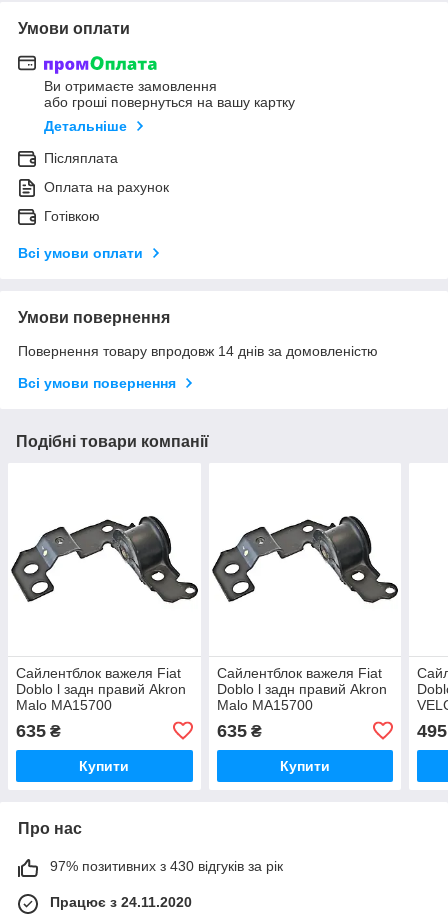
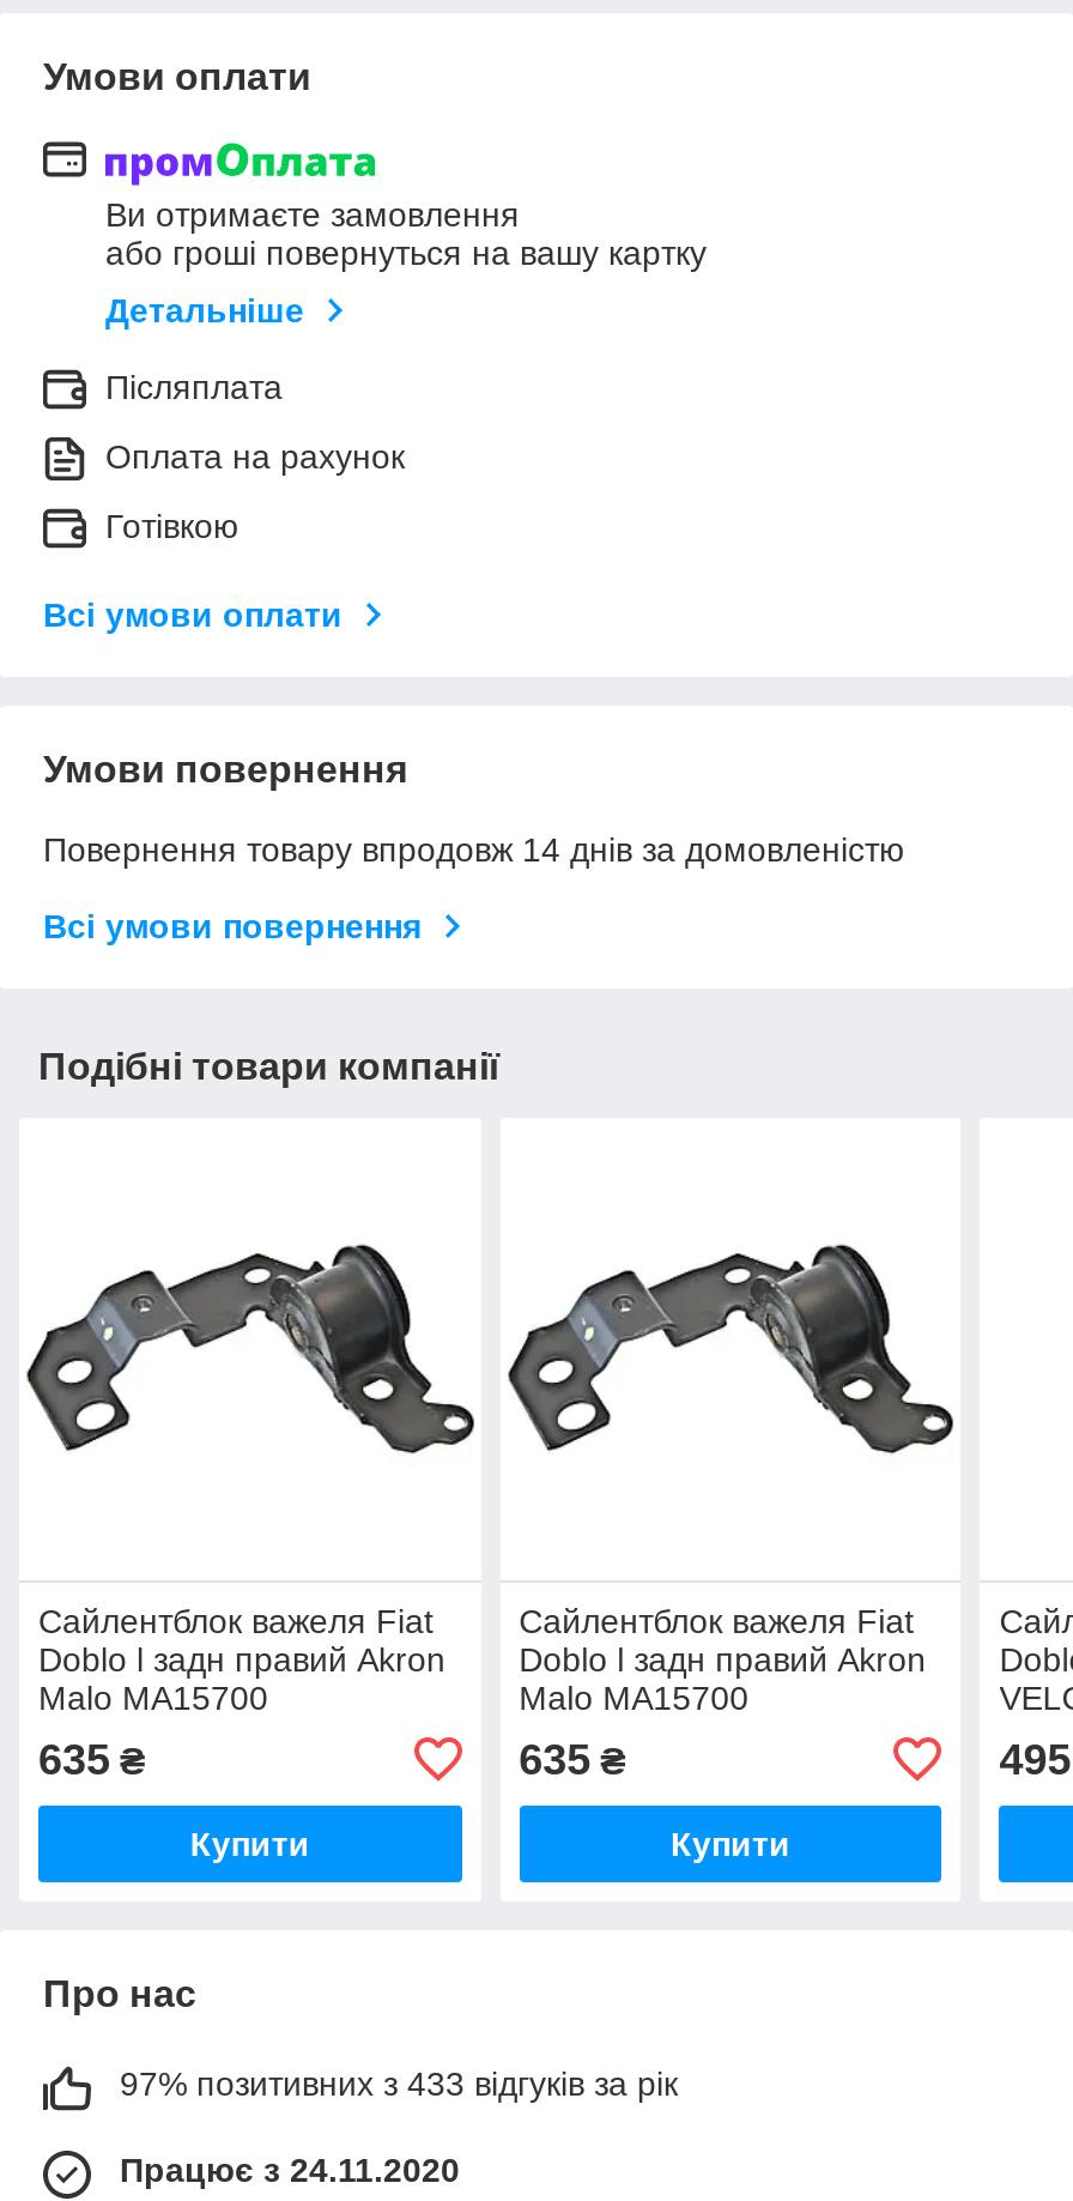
[50,858,283,874] 97% позитивних з 430 відгуків за рік -> [120,2064,678,2102] 97% позитивних з 433 відгуків за рік

